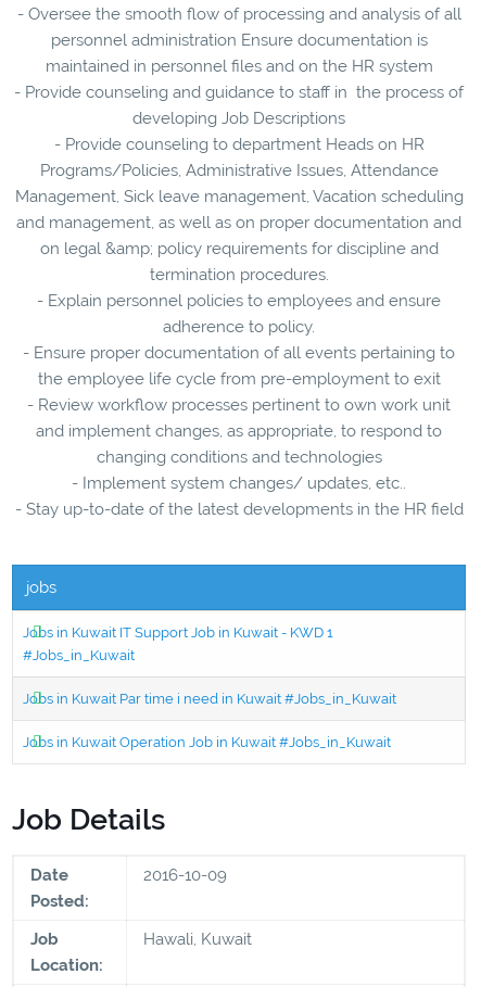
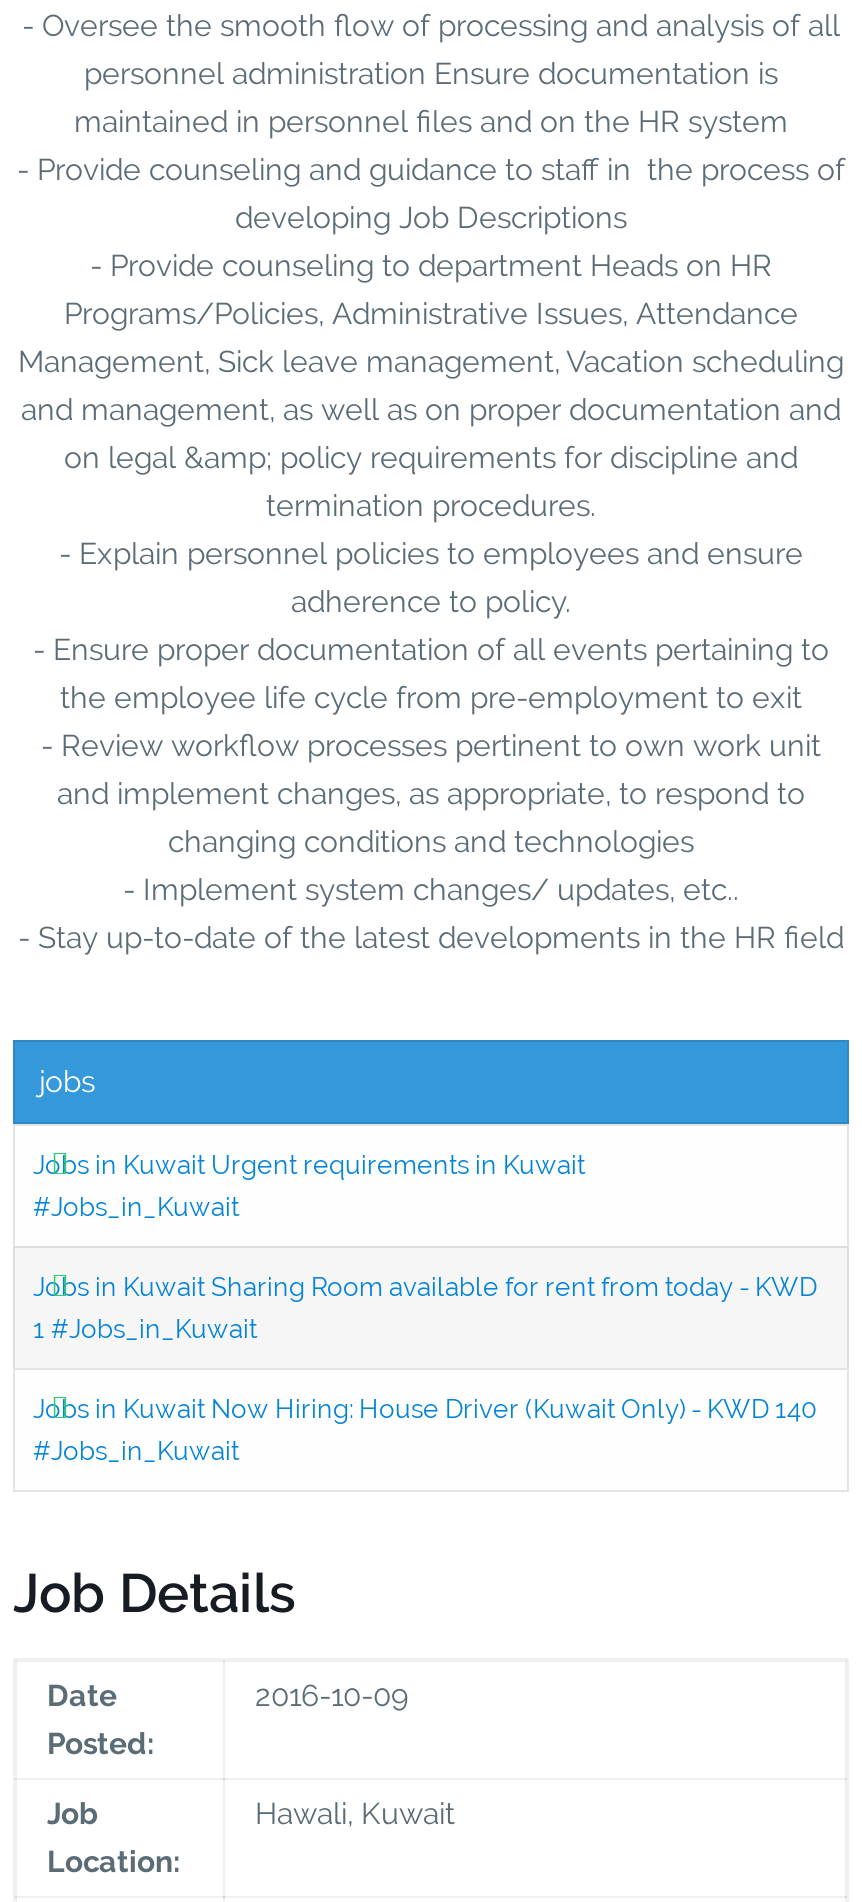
[23,624,333,640] Jobs in Kuwait IT Support Job in Kuwait - KWD 1 -> [33,1149,585,1179] Jobs in Kuwait Urgent requirements in Kuwait
[23,690,396,706] Jobs in Kuwait Par time i need in Kuwait #Jobs_in_Kuwait -> [33,1271,817,1343] Jobs in Kuwait Sharing Room available for rent from today - KWD | 1 #Jobs_in_Kuwait
[23,734,391,750] Jobs in Kuwait Operation Job in Kuwait #Jobs_in_Kuwait -> [33,1393,817,1465] Jobs in Kuwait Now Hiring: House Driver (Kuwait Only) - KWD 140 | #Jobs_in_Kuwait

